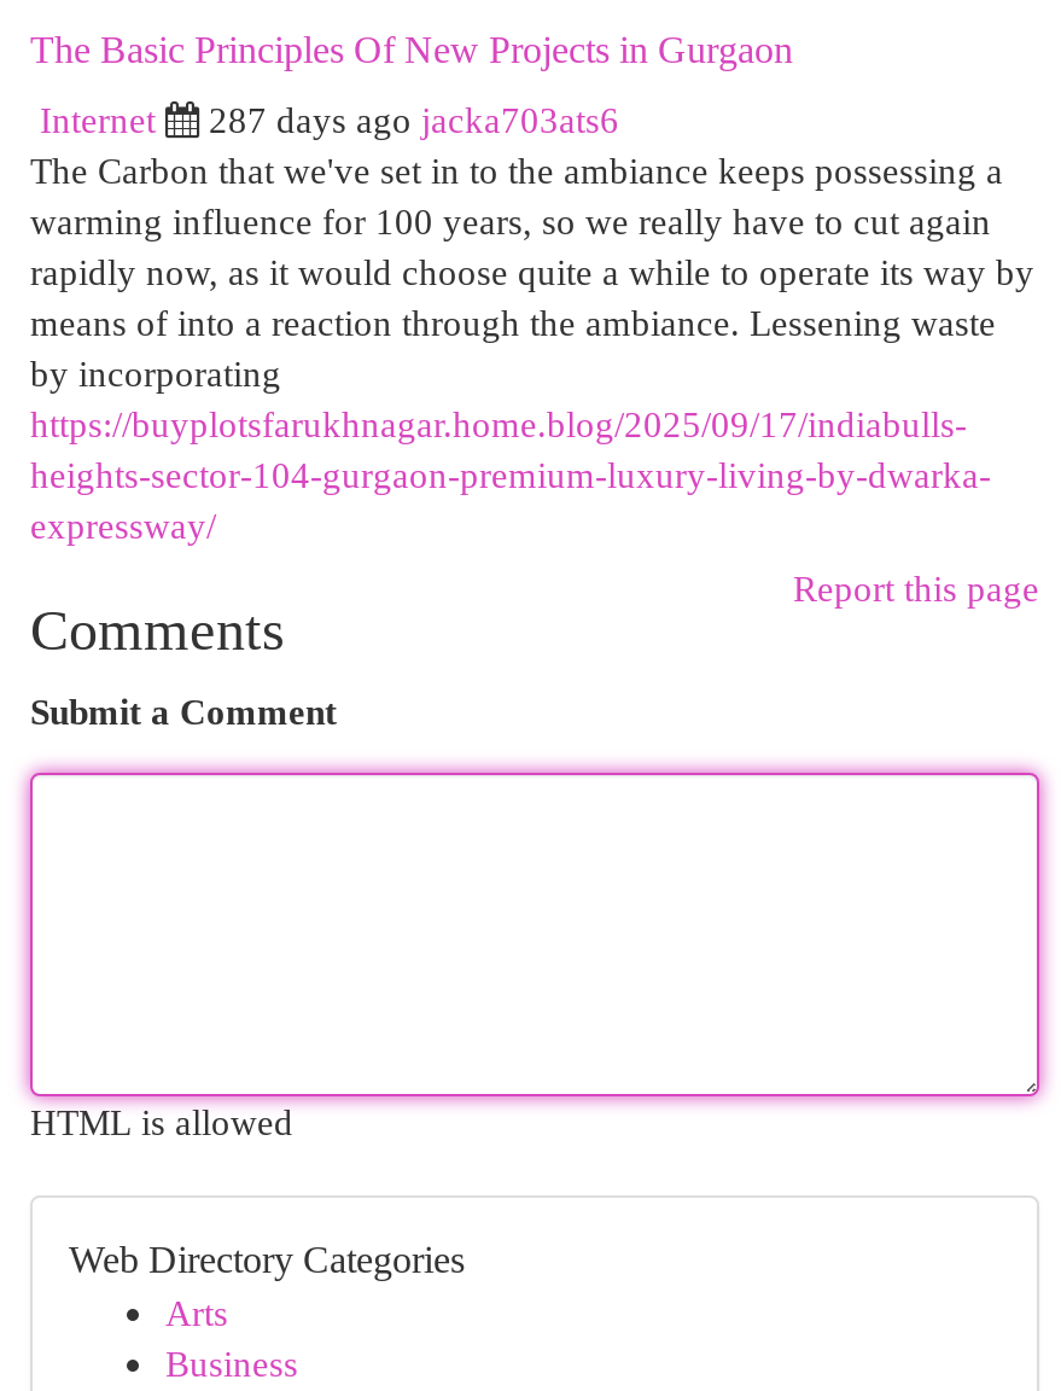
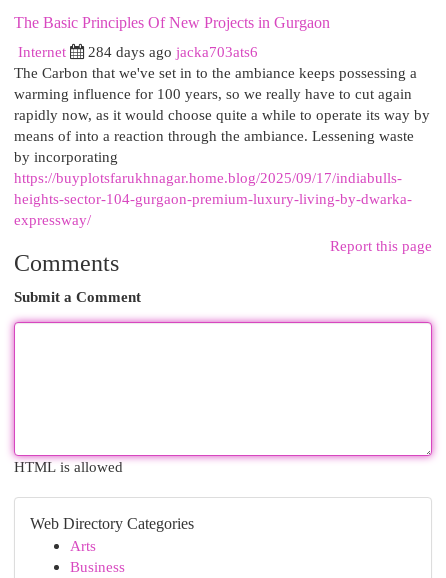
[209,99,619,140] 287 days ago jacka703ats6 -> [88,43,258,60] 284 days ago jacka703ats6

